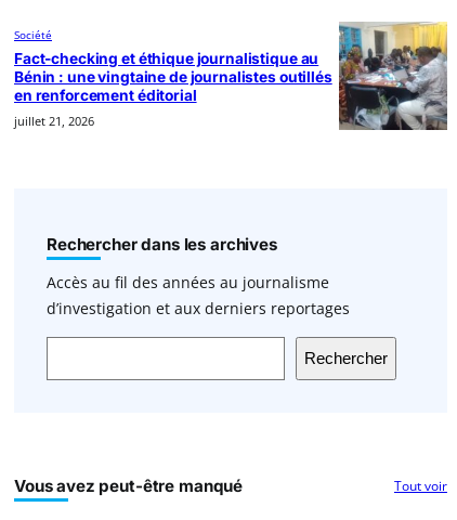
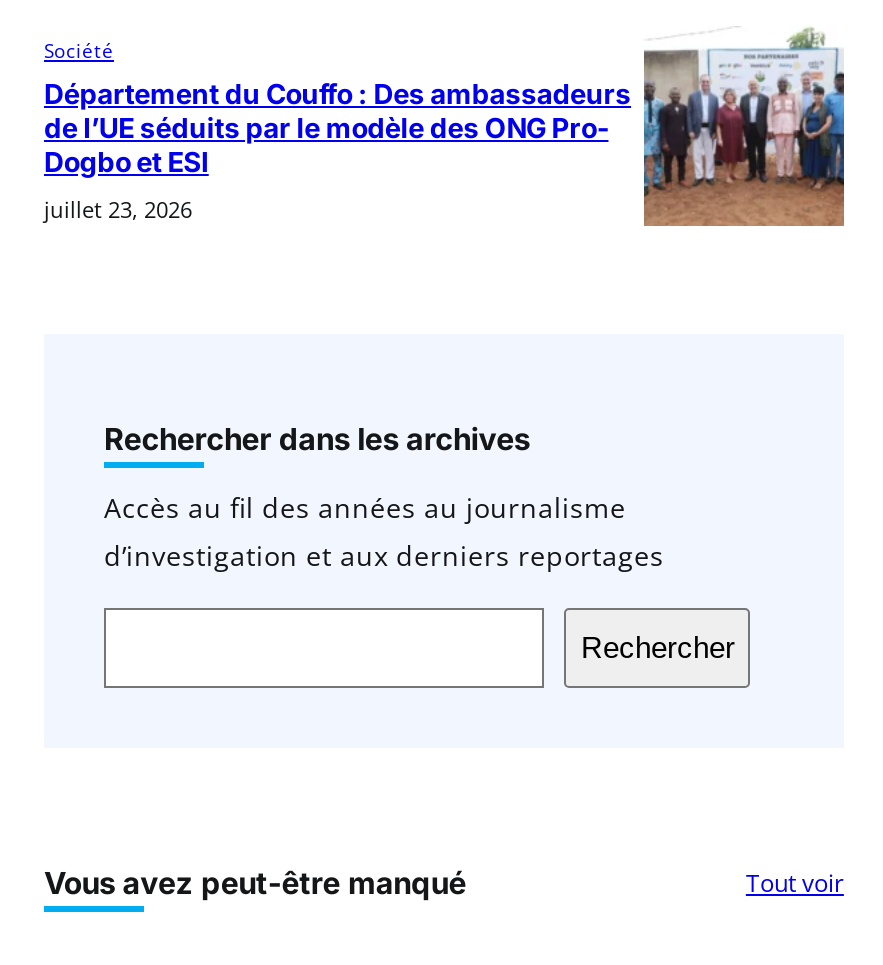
[14,21,448,131] [image] | Fact-checking et éthique journalistique au | Bénin : une vingtaine de journalistes outillés | en renforcement éditorial -> [44,26,846,228] [image] | Département du Couffo : Des ambassadeurs | de l’UE séduits par le modèle des ONG Pro- | Dogbo et ESI
[14,113,94,129] juillet 21, 2026 -> [44,195,192,225] juillet 23, 2026

